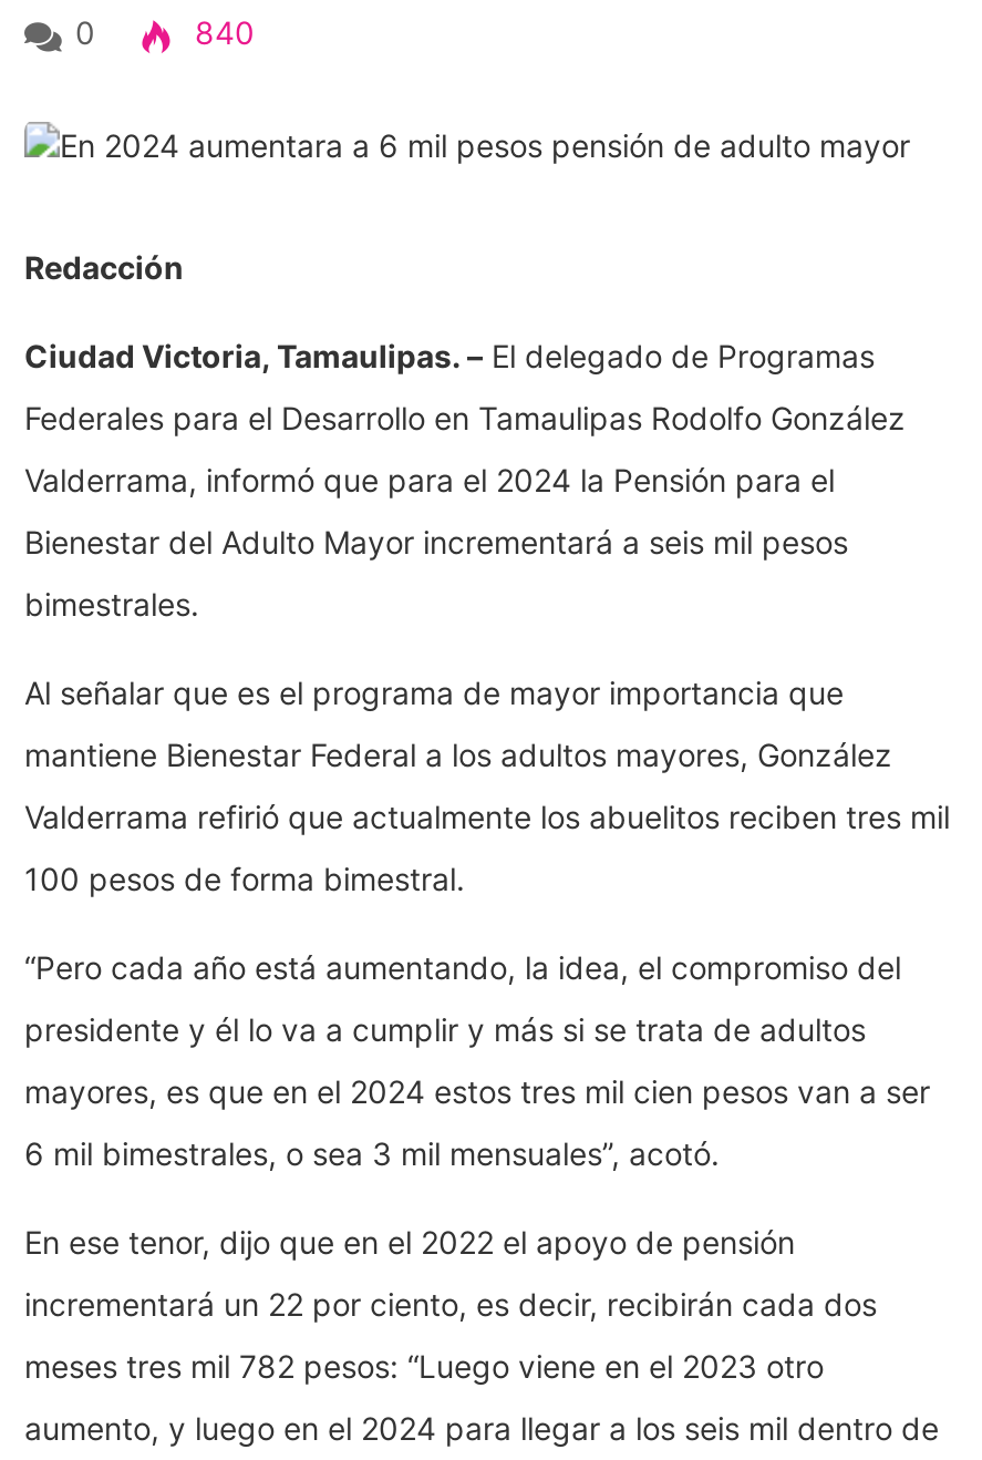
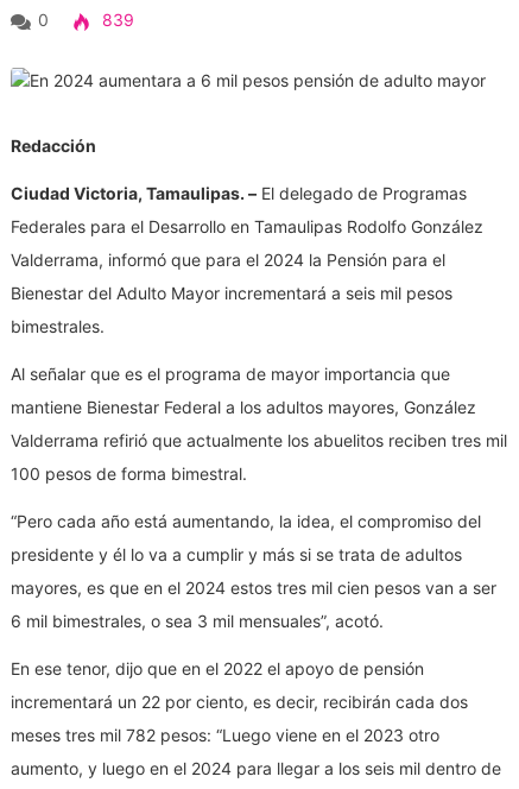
[186,14,255,51] 840 -> [97,10,134,30] 839

